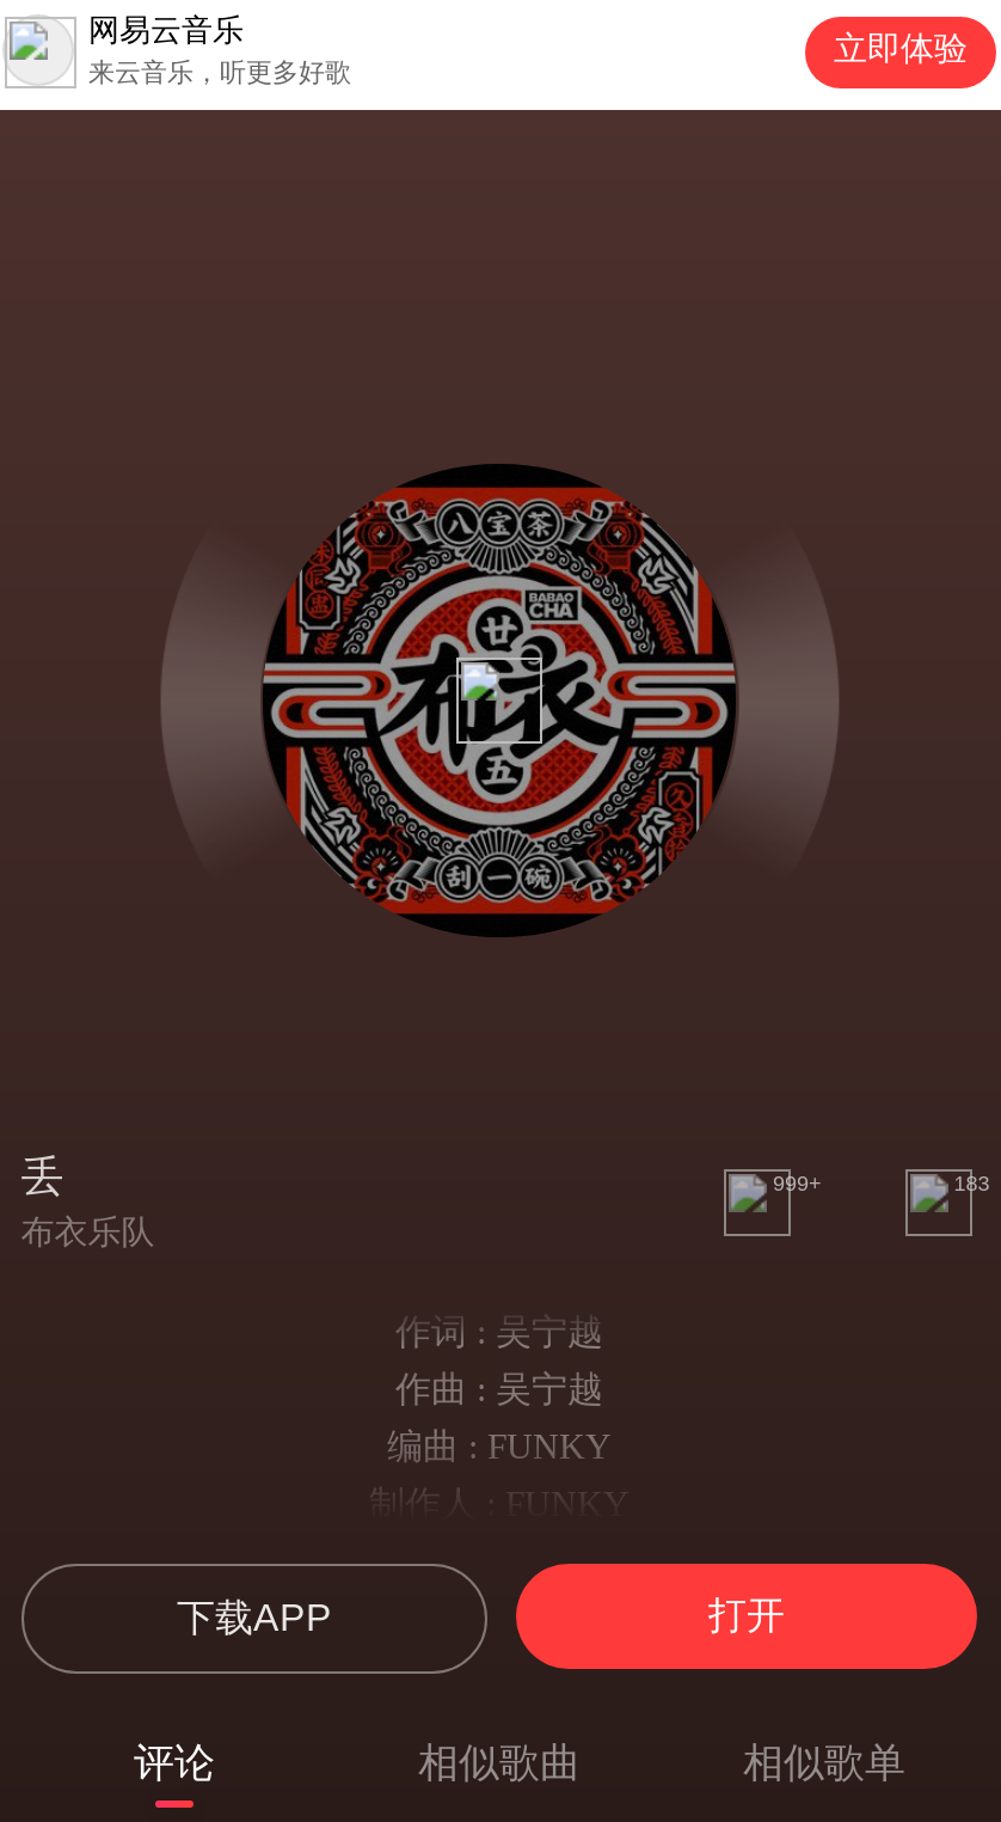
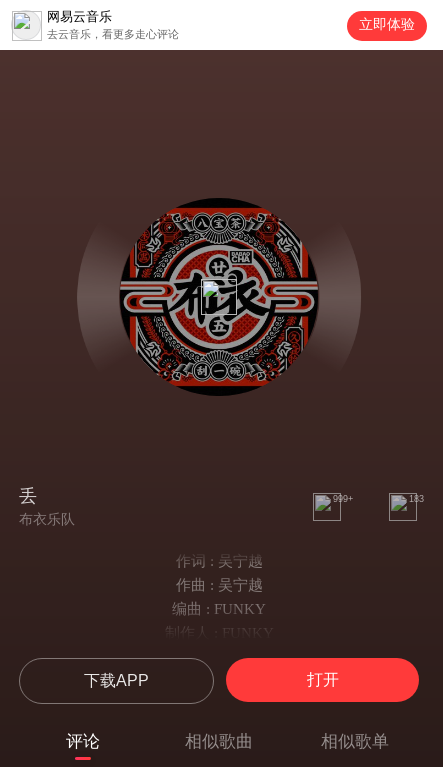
[88,57,351,86] 来云音乐，听更多好歌 -> [47,28,179,40] 去云音乐，看更多走心评论

